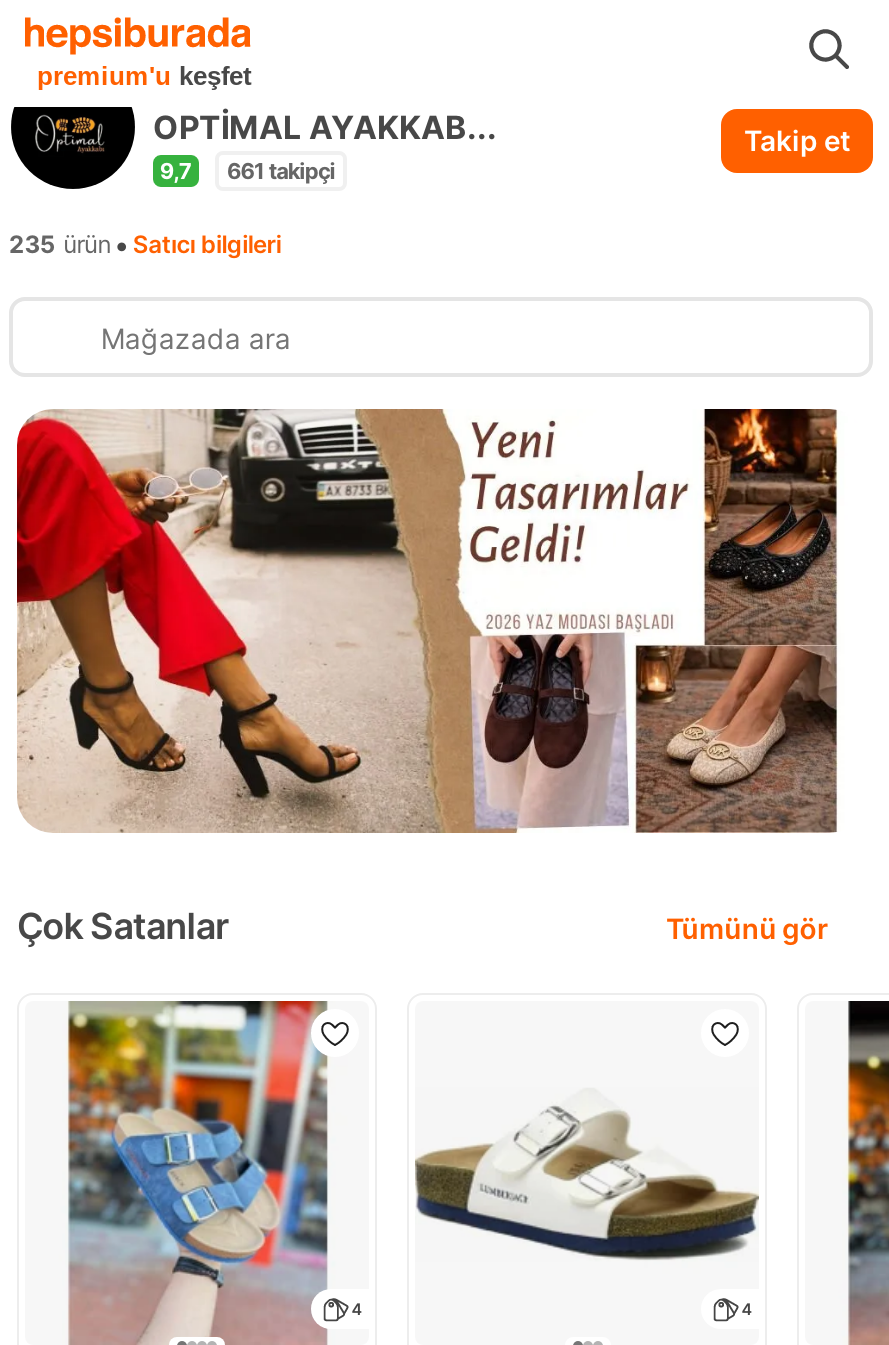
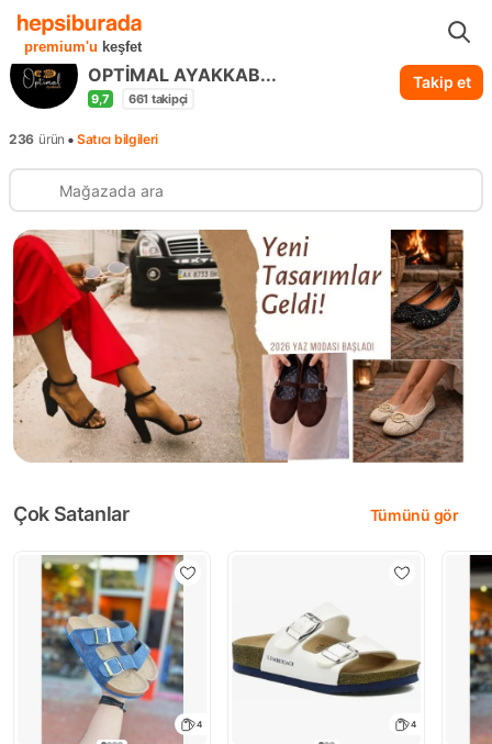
[9,227,281,261] 235 ürün • Satıcı bilgileri -> [9,130,158,148] 236 ürün • Satıcı bilgileri

